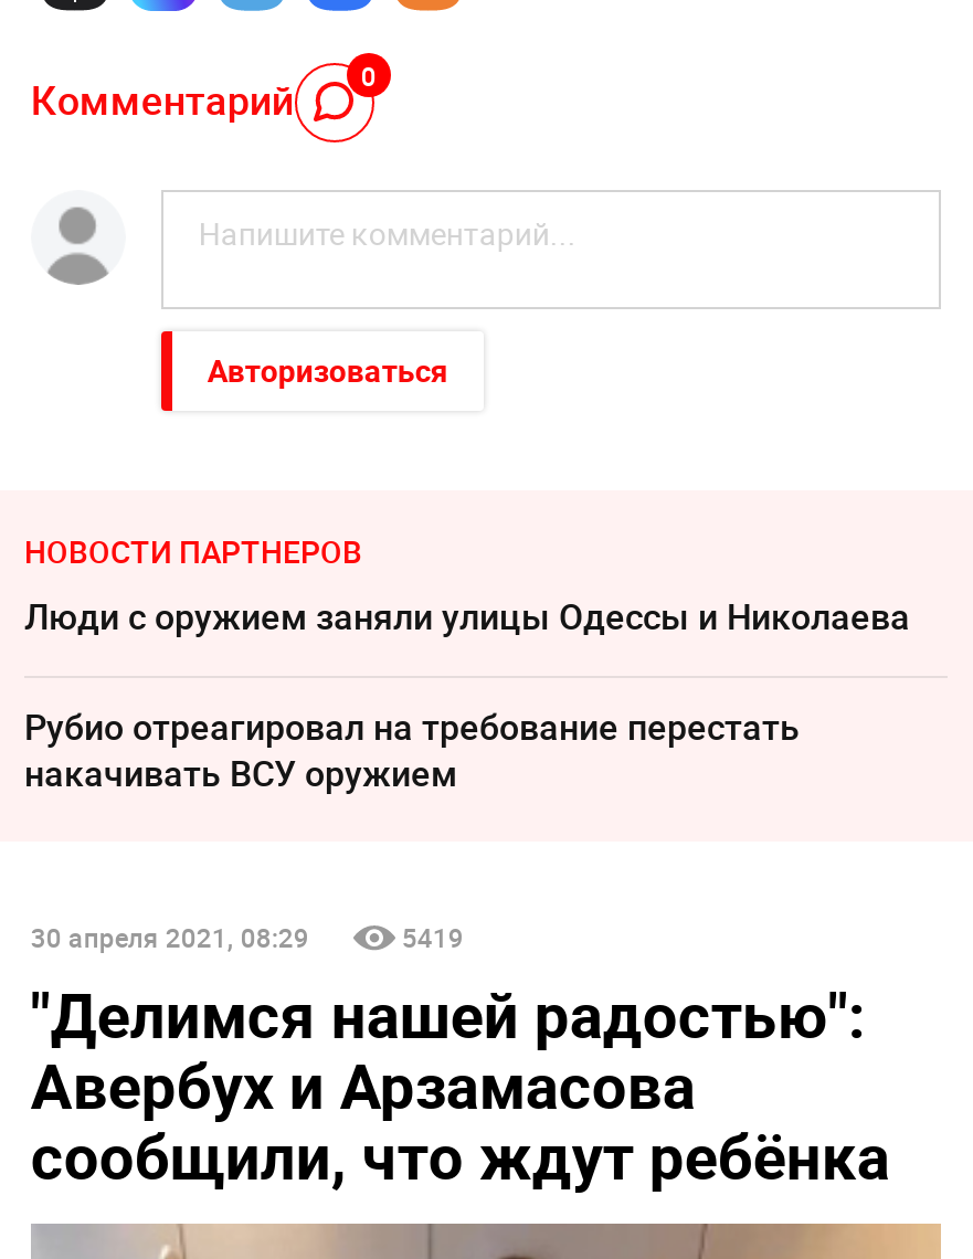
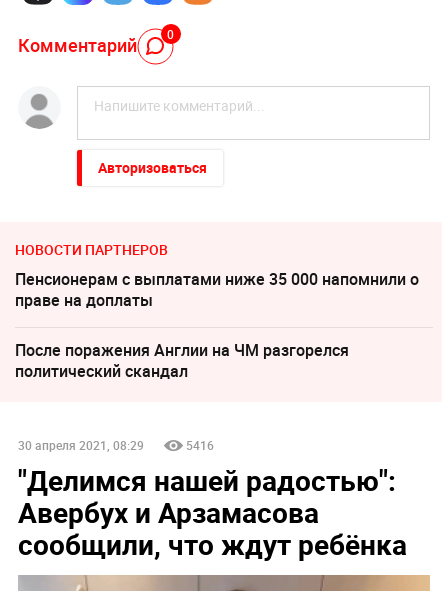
[24,593,910,641] Люди с оружием заняли улицы Одессы и Николаева -> [15,268,419,311] Пенсионерам с выплатами ниже 35 000 напомнили о | праве на доплаты
[24,703,800,798] Рубио отреагировал на требование перестать | накачивать ВСУ оружием -> [15,339,349,382] После поражения Англии на ЧМ разгорелся | политический скандал
[402,919,464,954] 5419 -> [186,437,214,453] 5416

